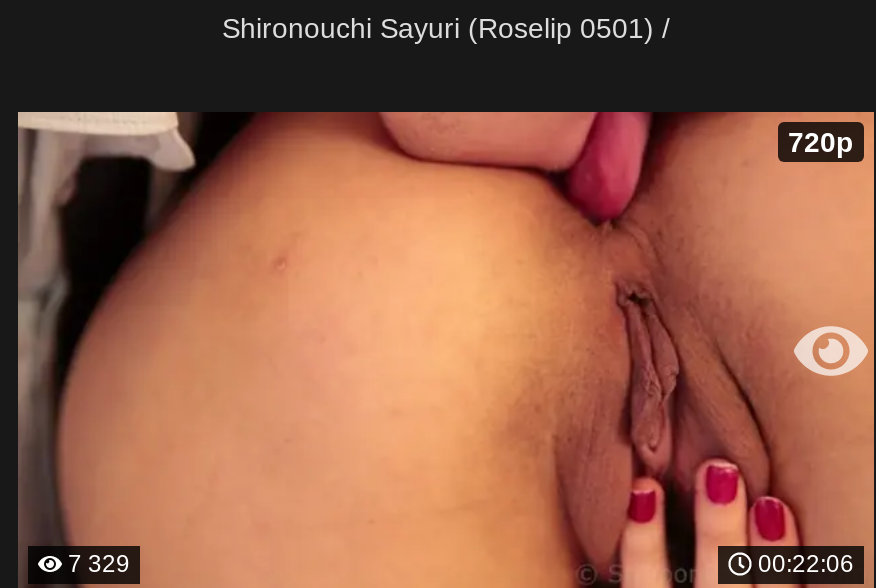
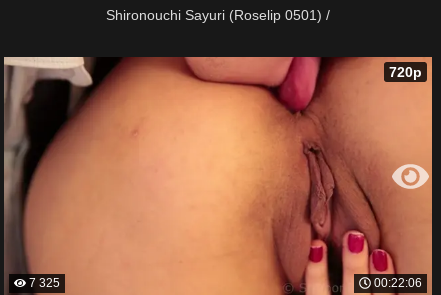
[62,549,130,577] 7 329 -> [26,276,60,290] 7 325

